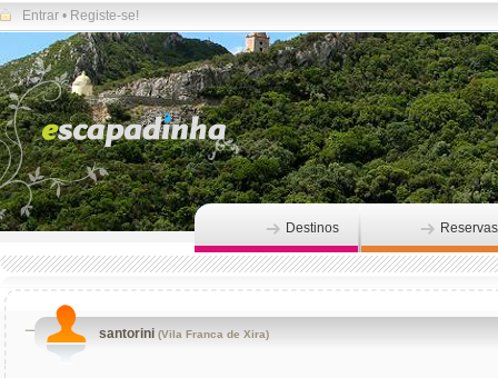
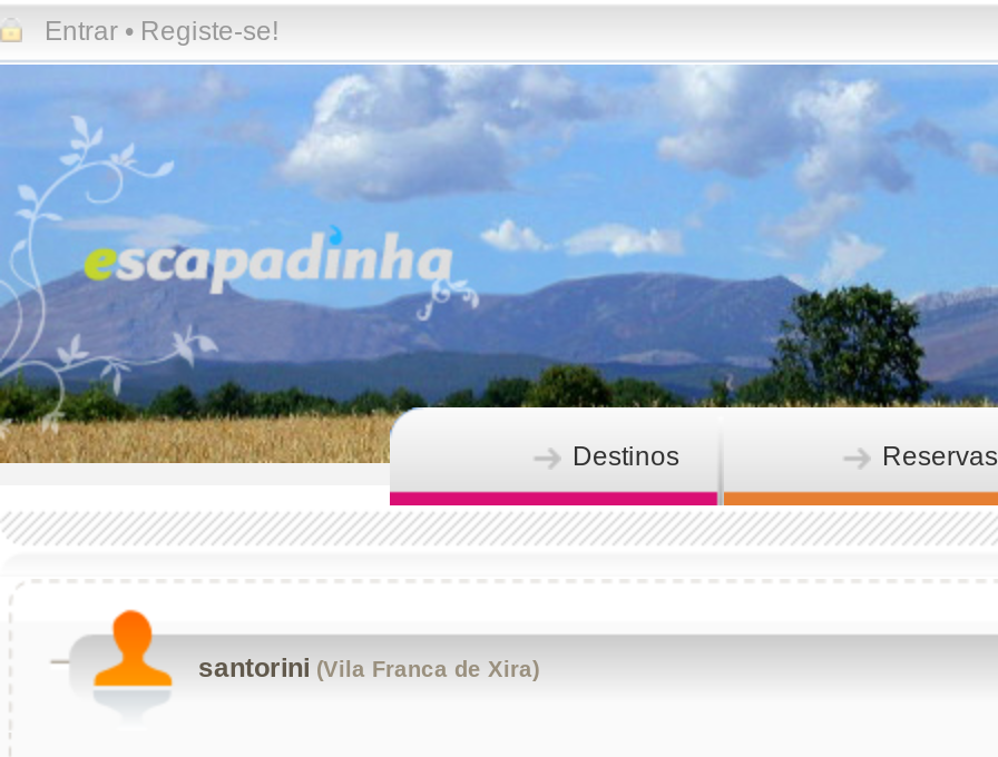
[3,31,495,232] [image] -> [7,65,991,465] [image]

